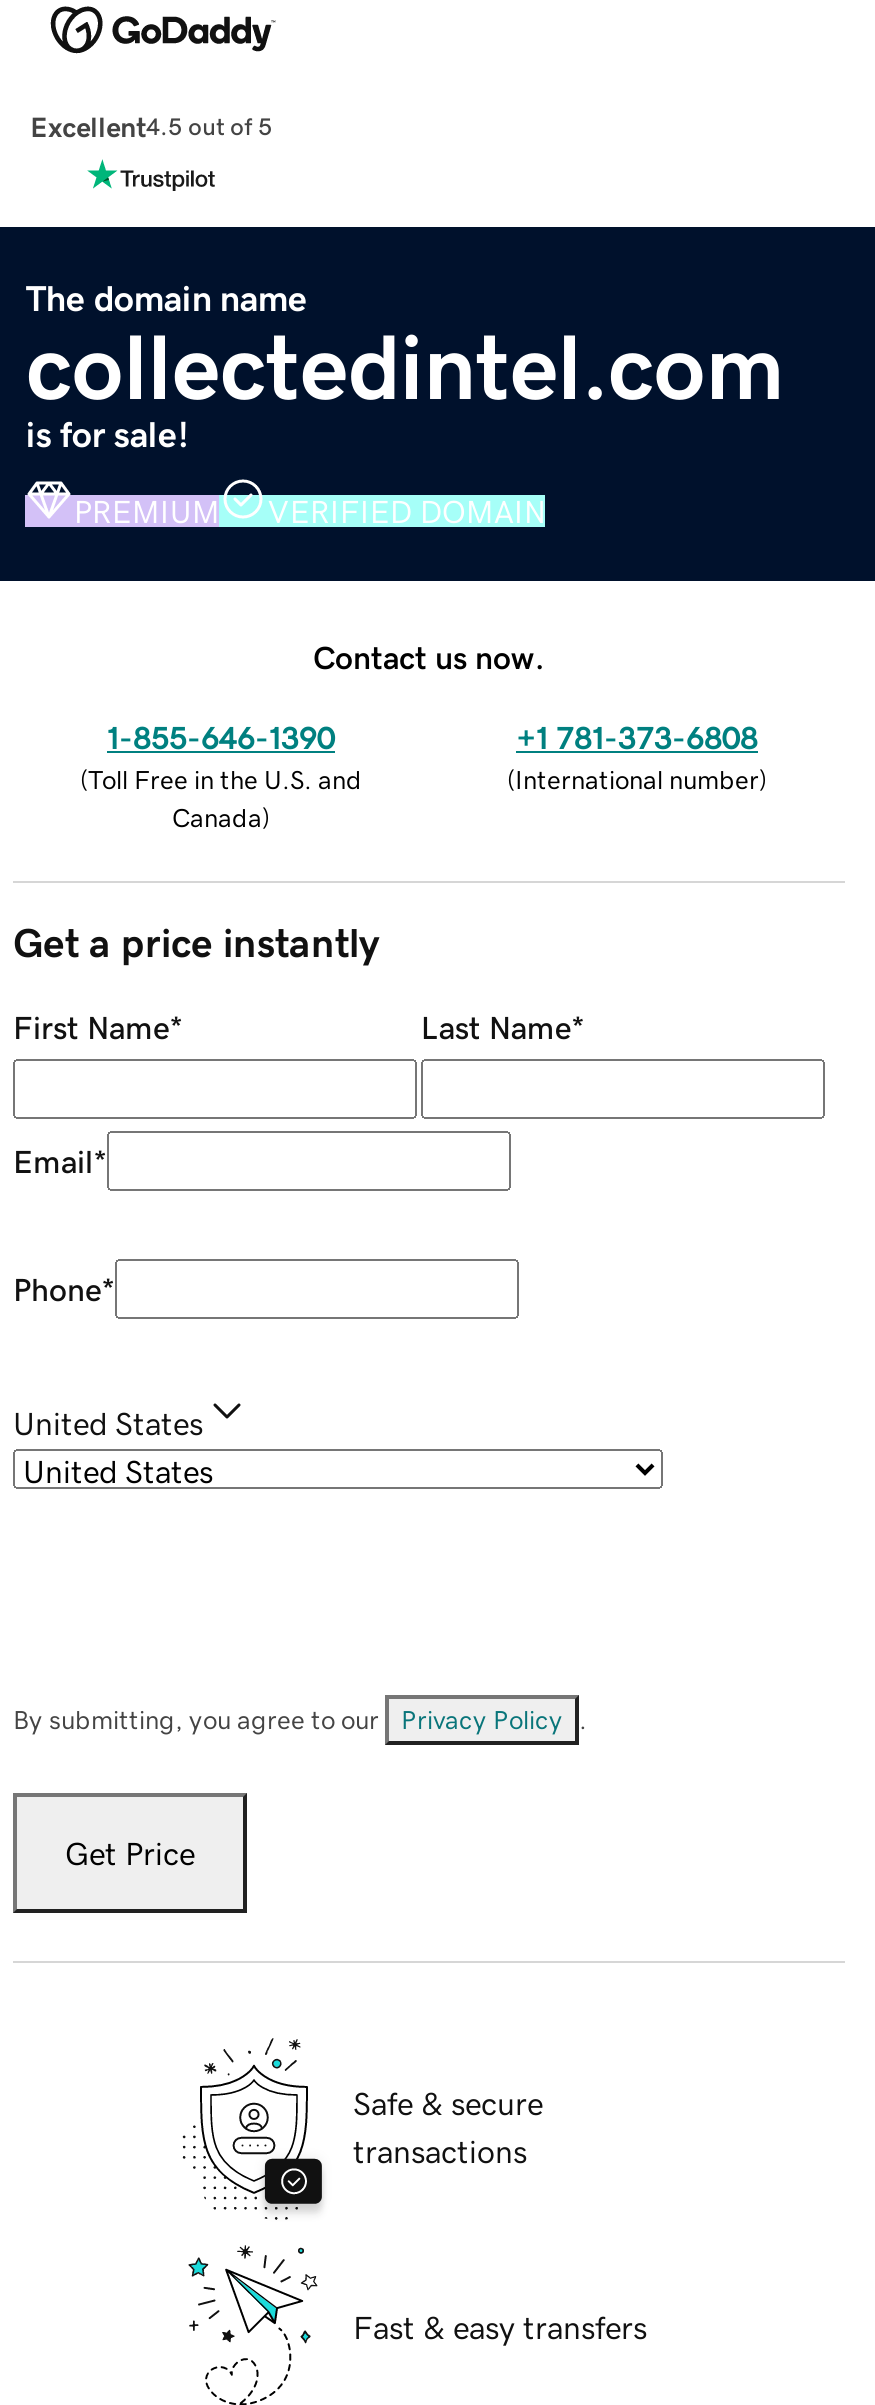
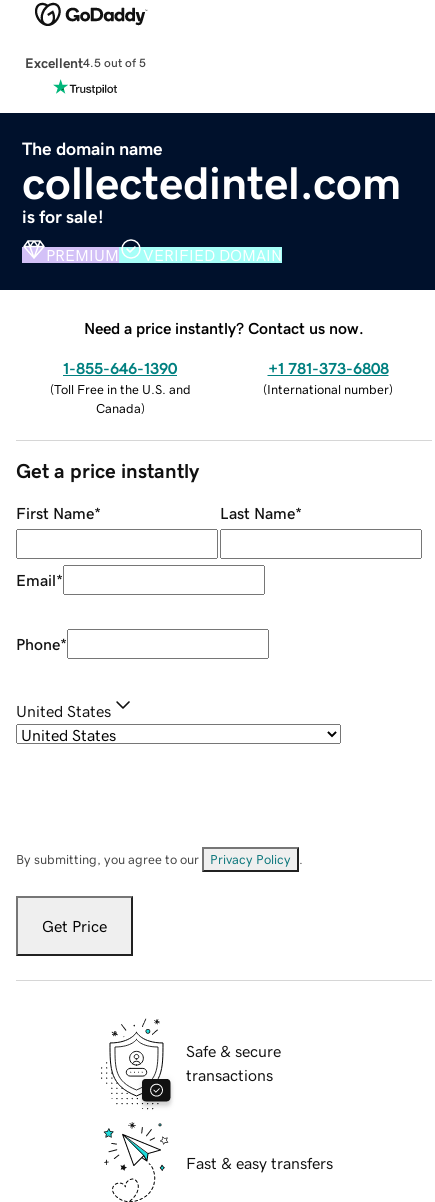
[313,640,545,672] Contact us now. -> [84,320,364,336] Need a price instantly? Contact us now.

